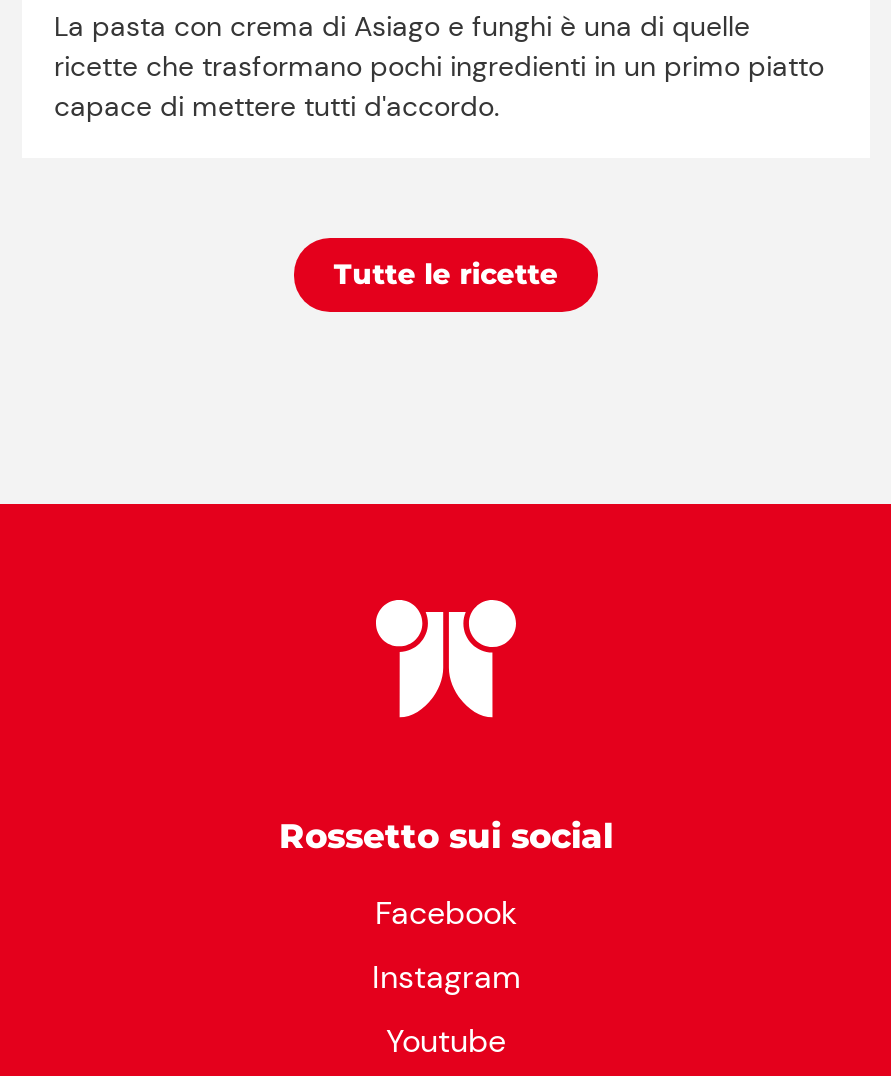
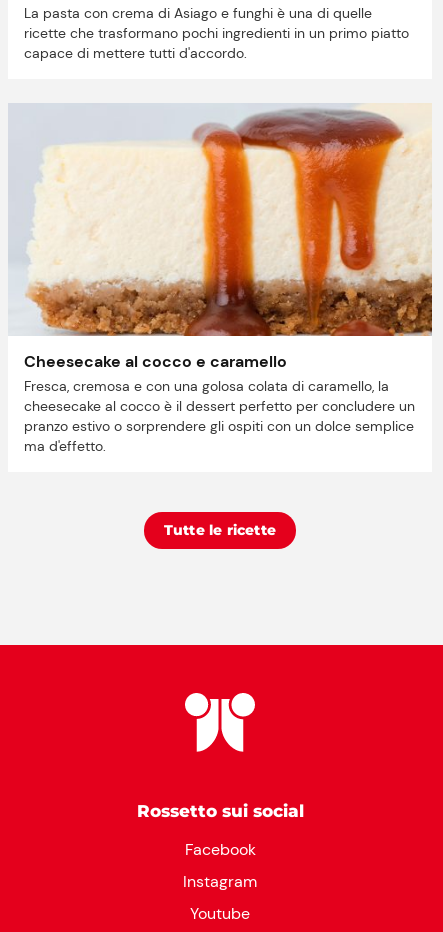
none -> [9,104,433,455] [image] | Cheesecake al cocco e caramello | Fresca, cremosa e con una golosa colata di caramello, la | cheesecake al cocco è il dessert perfetto per concludere un | pranzo estivo o sorprendere gli ospiti con un dolce semplice | ma d'effetto.

